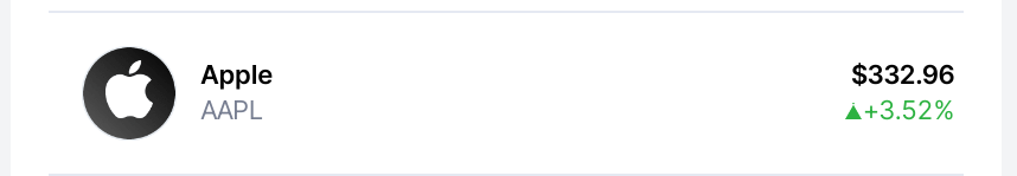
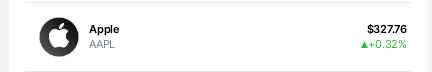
[851,59,954,92] $332.96 -> [366,22,407,36] $327.76
[862,94,954,127] +3.52% -> [368,37,407,51] +0.32%

